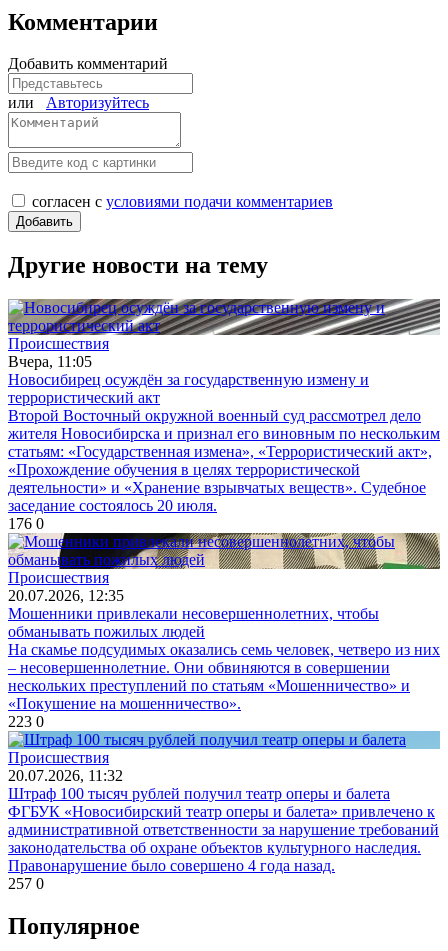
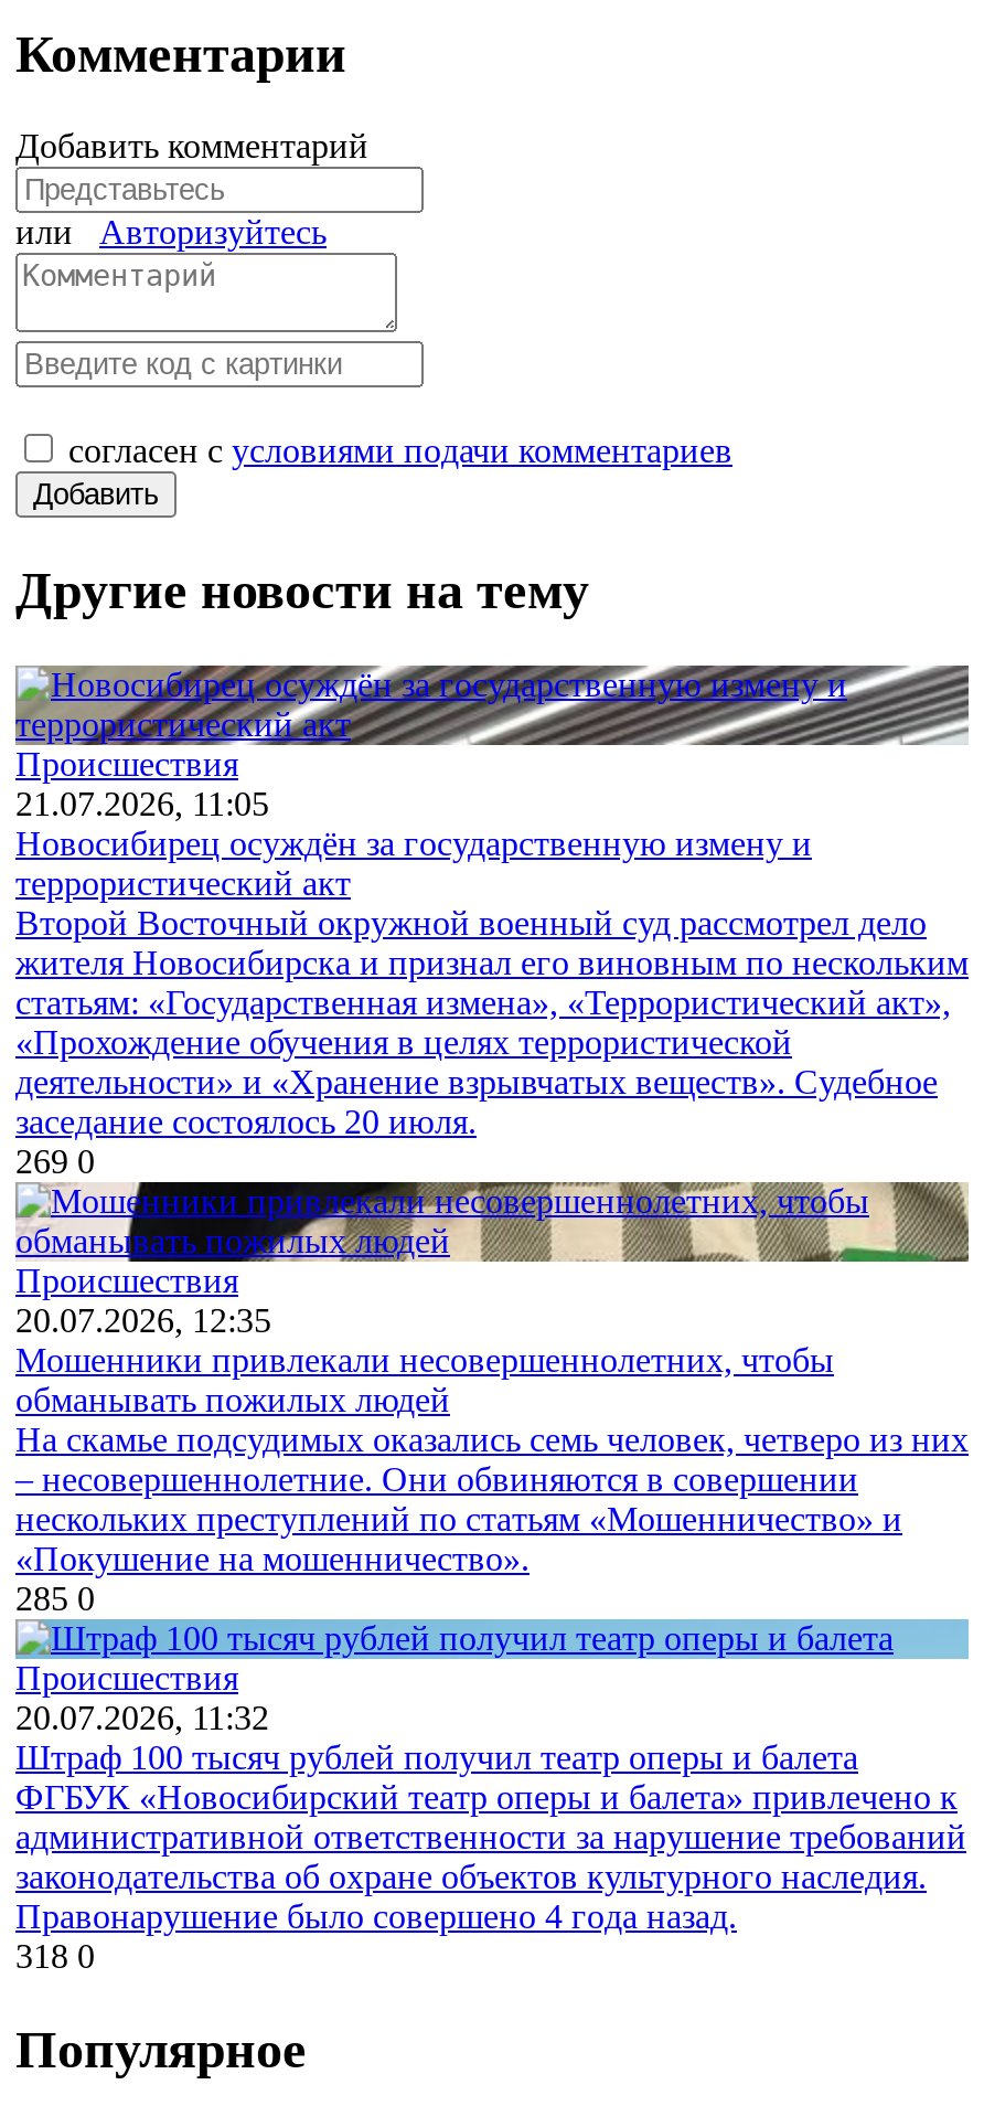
[8,353,92,370] Вчера, 11:05 -> [15,785,269,823] 21.07.2026, 11:05
[8,515,44,532] 176 0 -> [15,1143,95,1180] 269 0
[8,713,44,730] 223 0 -> [15,1580,95,1617] 285 0
[8,875,44,892] 257 0 -> [15,1938,95,1975] 318 0

